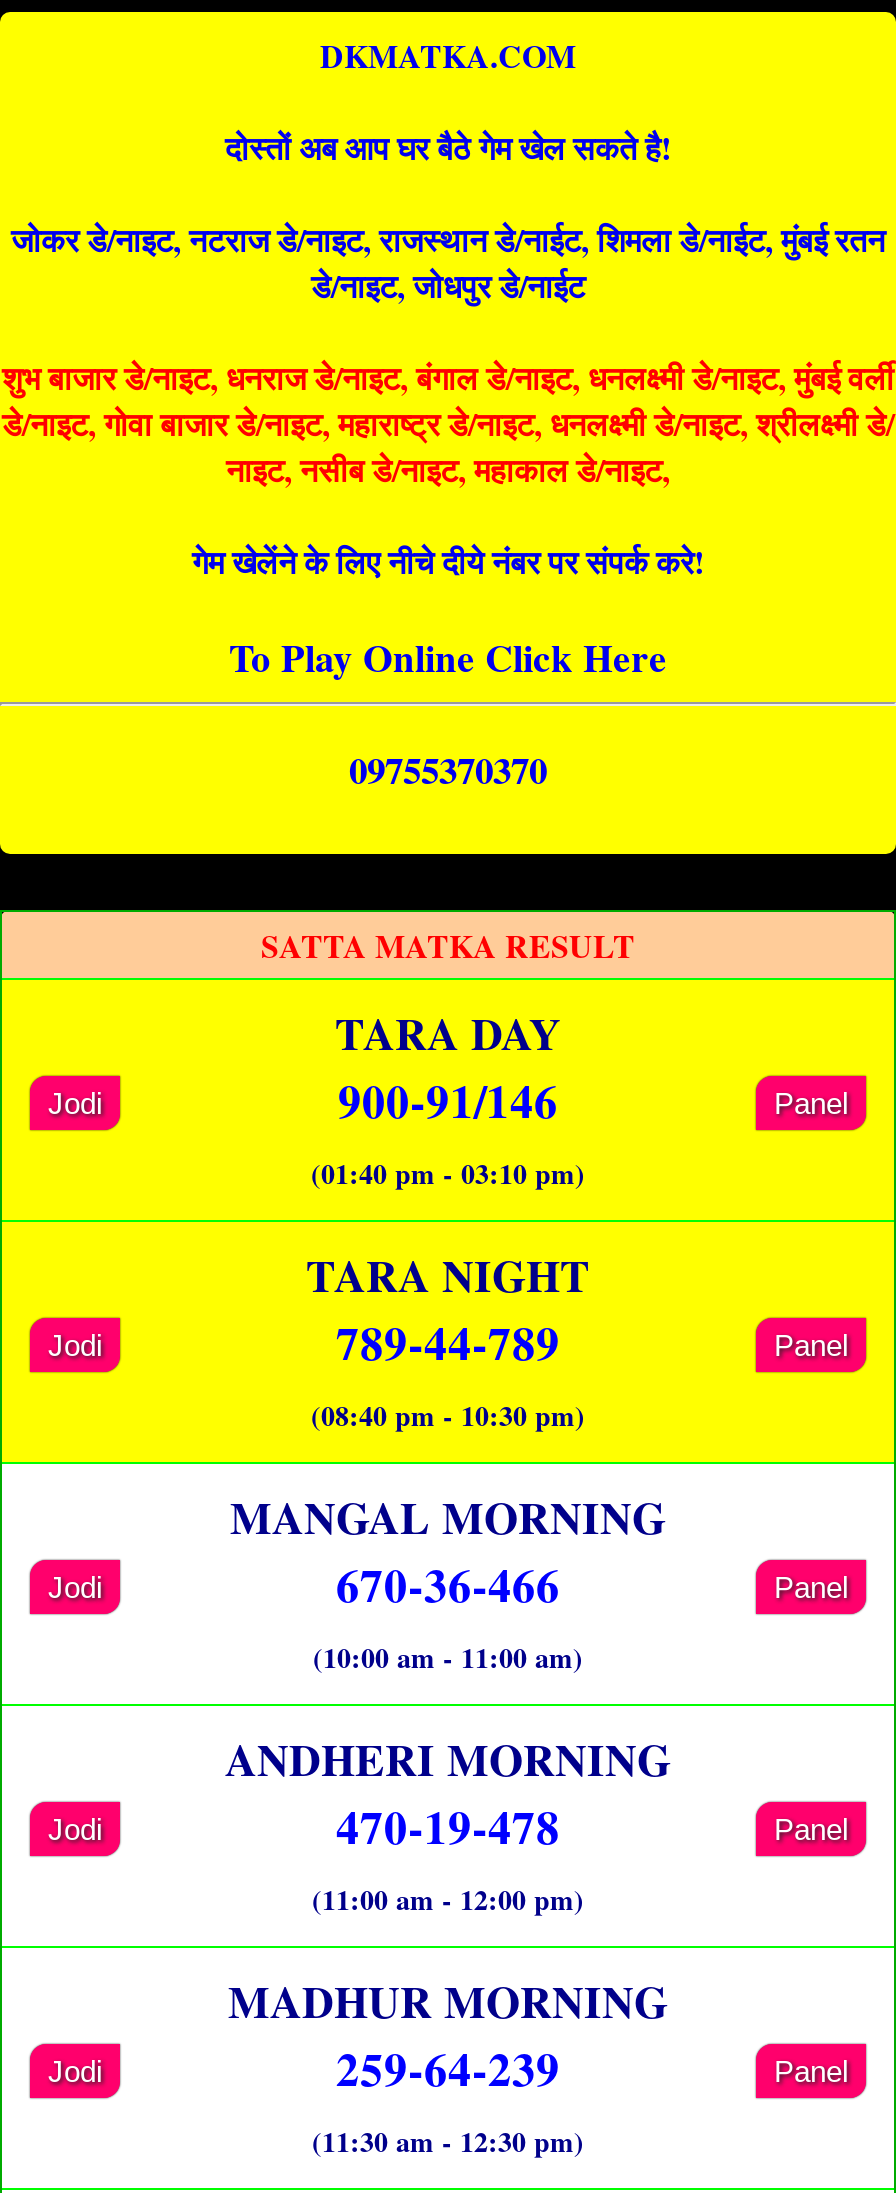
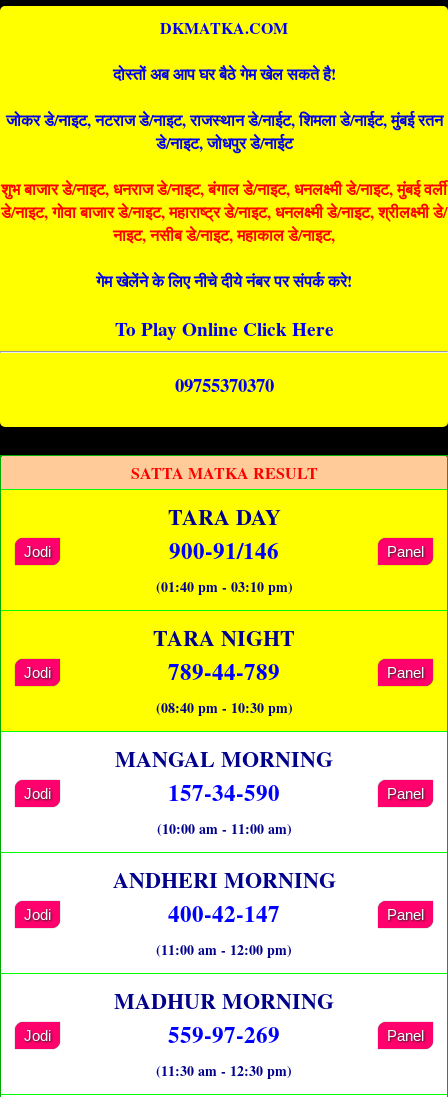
[336,1550,560,1618] 670-36-466 -> [168,775,280,809] 157-34-590
[336,1792,560,1860] 470-19-478 -> [168,896,280,930] 400-42-147
[336,2034,560,2102] 259-64-239 -> [168,1017,280,1051] 559-97-269

